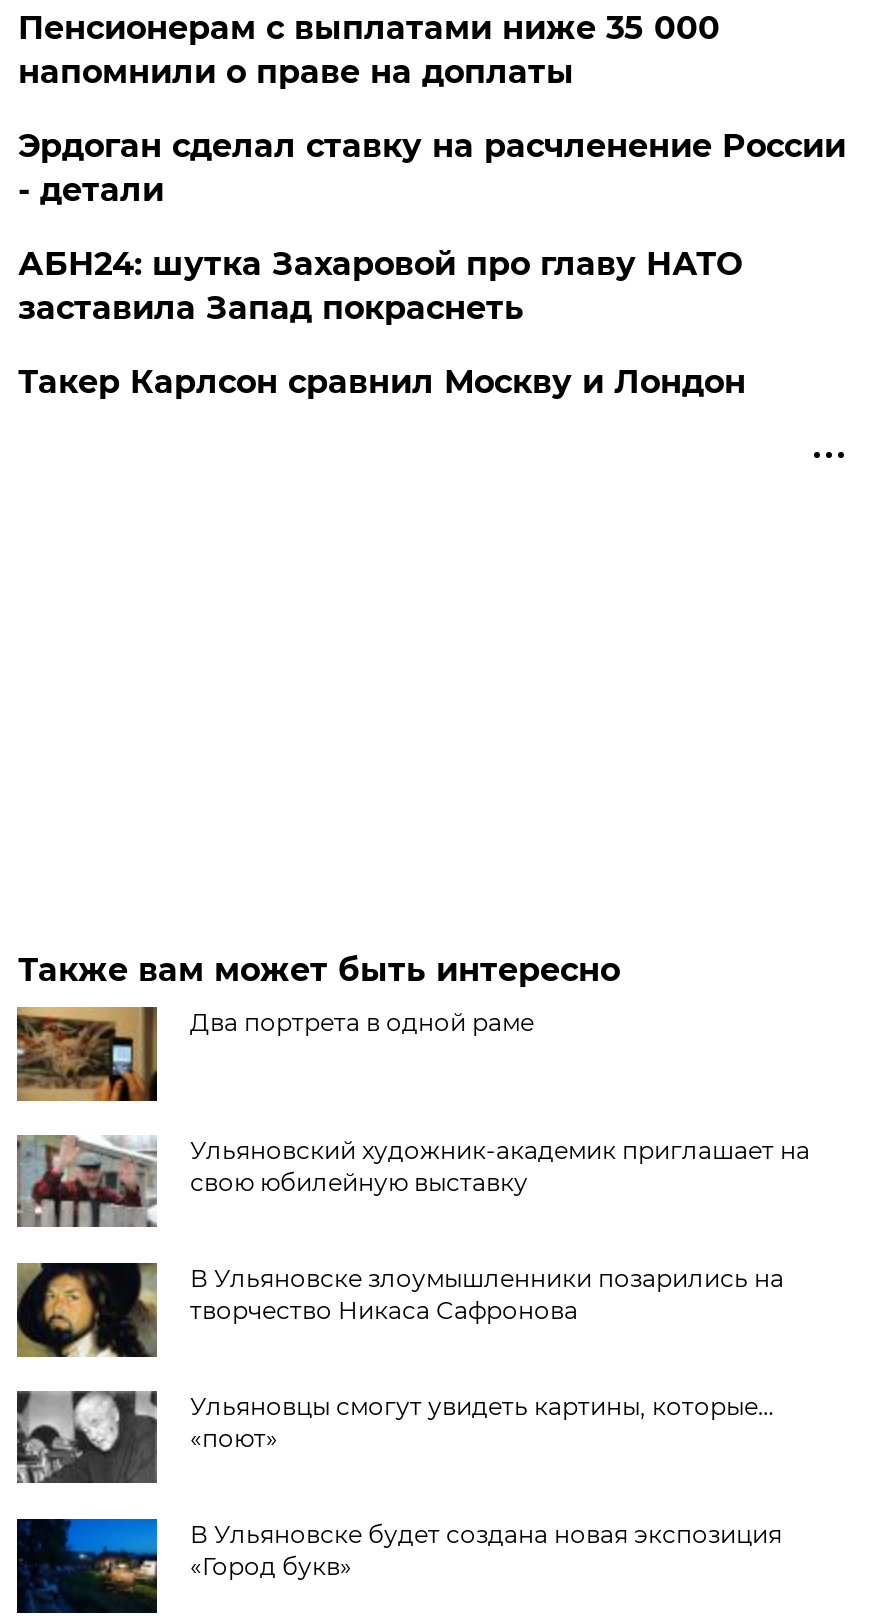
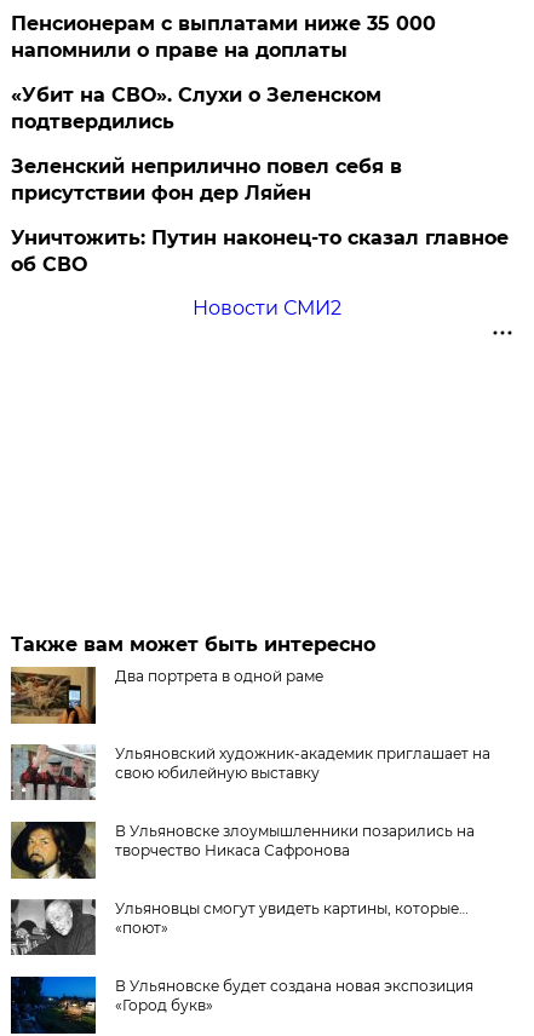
[18,127,846,401] Эрдоган сделал ставку на расчленение России | - детали | АБН24: шутка Захаровой про главу НАТО | заставила Запад покраснеть | Такер Карлсон сравнил Москву и Лондон -> [11,84,509,320] «Убит на СВО». Слухи о Зеленском | подтвердились | Зеленский неприлично повел cебя в | присутствии фон дер Ляйен | Уничтожить: Путин наконец-то сказал главное | об СВО | Новости СМИ2

